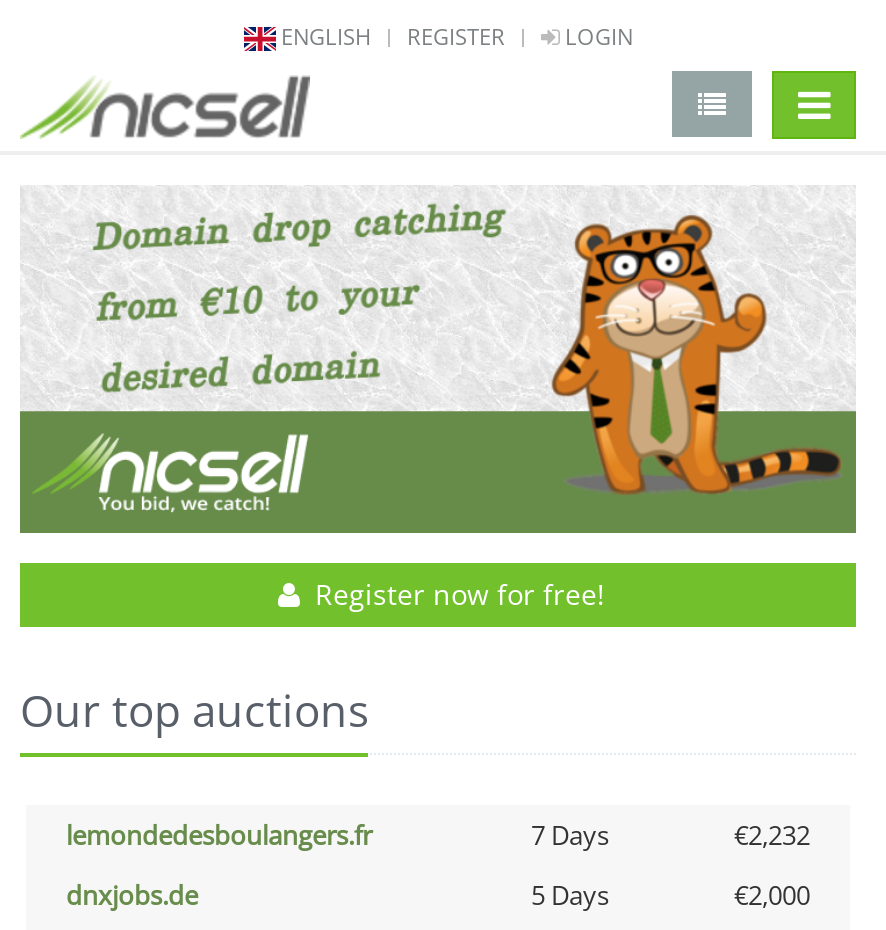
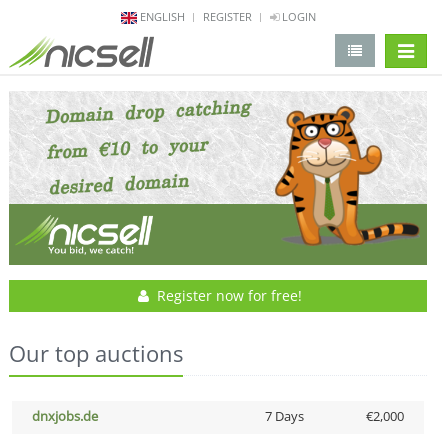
[66,817,810,853] lemondedesboulangers.fr | 7 Days | €2,232 -> none
[531,877,609,913] 5 Days -> [264,407,303,425] 7 Days

